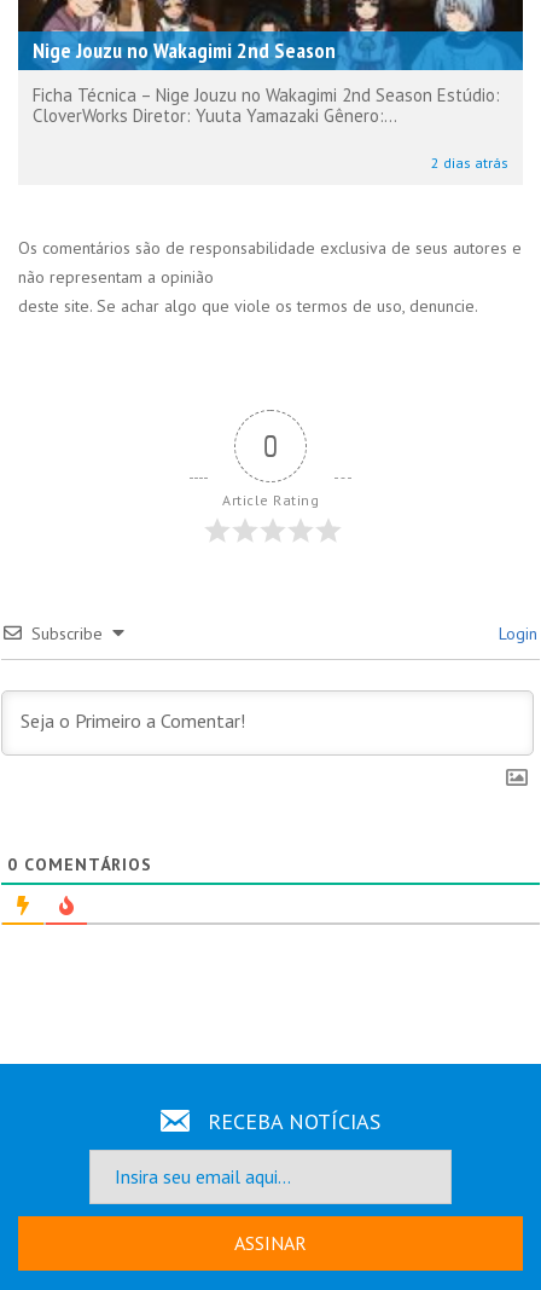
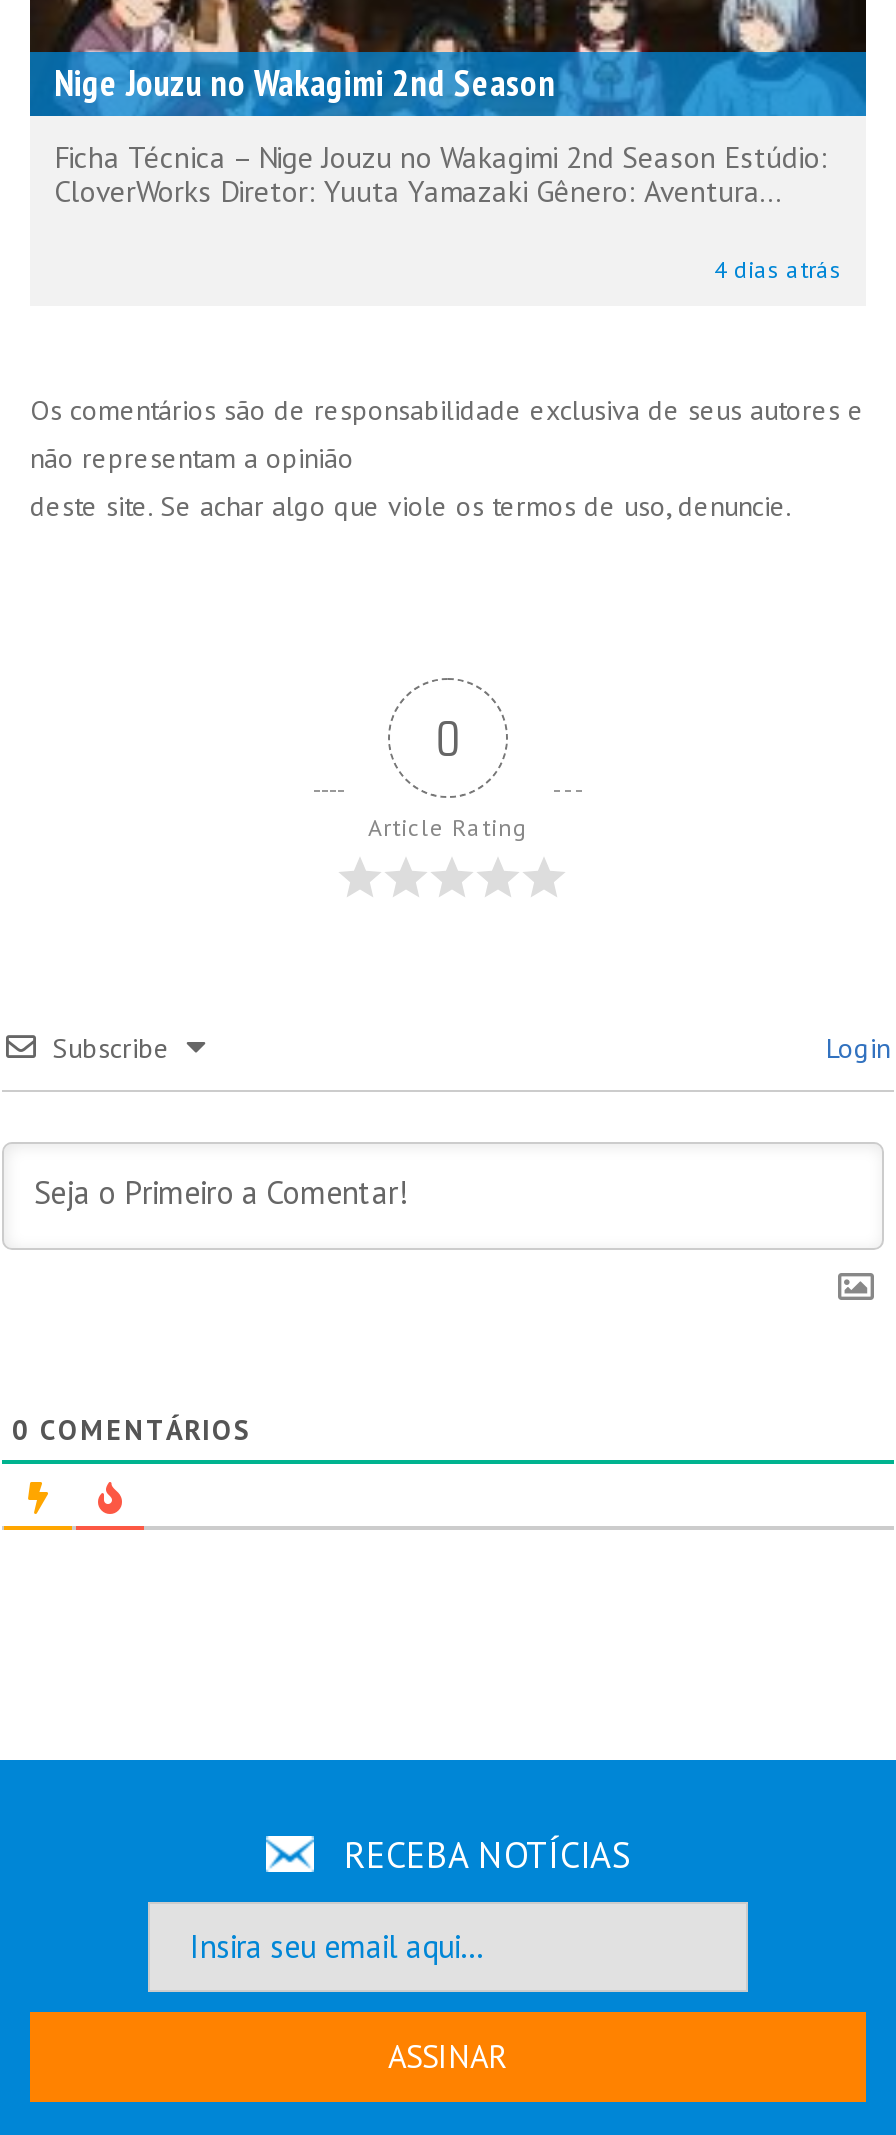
[33,104,397,127] CloverWorks Diretor: Yuuta Yamazaki Gênero:... -> [54,173,782,211] CloverWorks Diretor: Yuuta Yamazaki Gênero: Aventura...
[431,154,508,172] 2 dias atrás -> [714,255,842,285] 4 dias atrás

